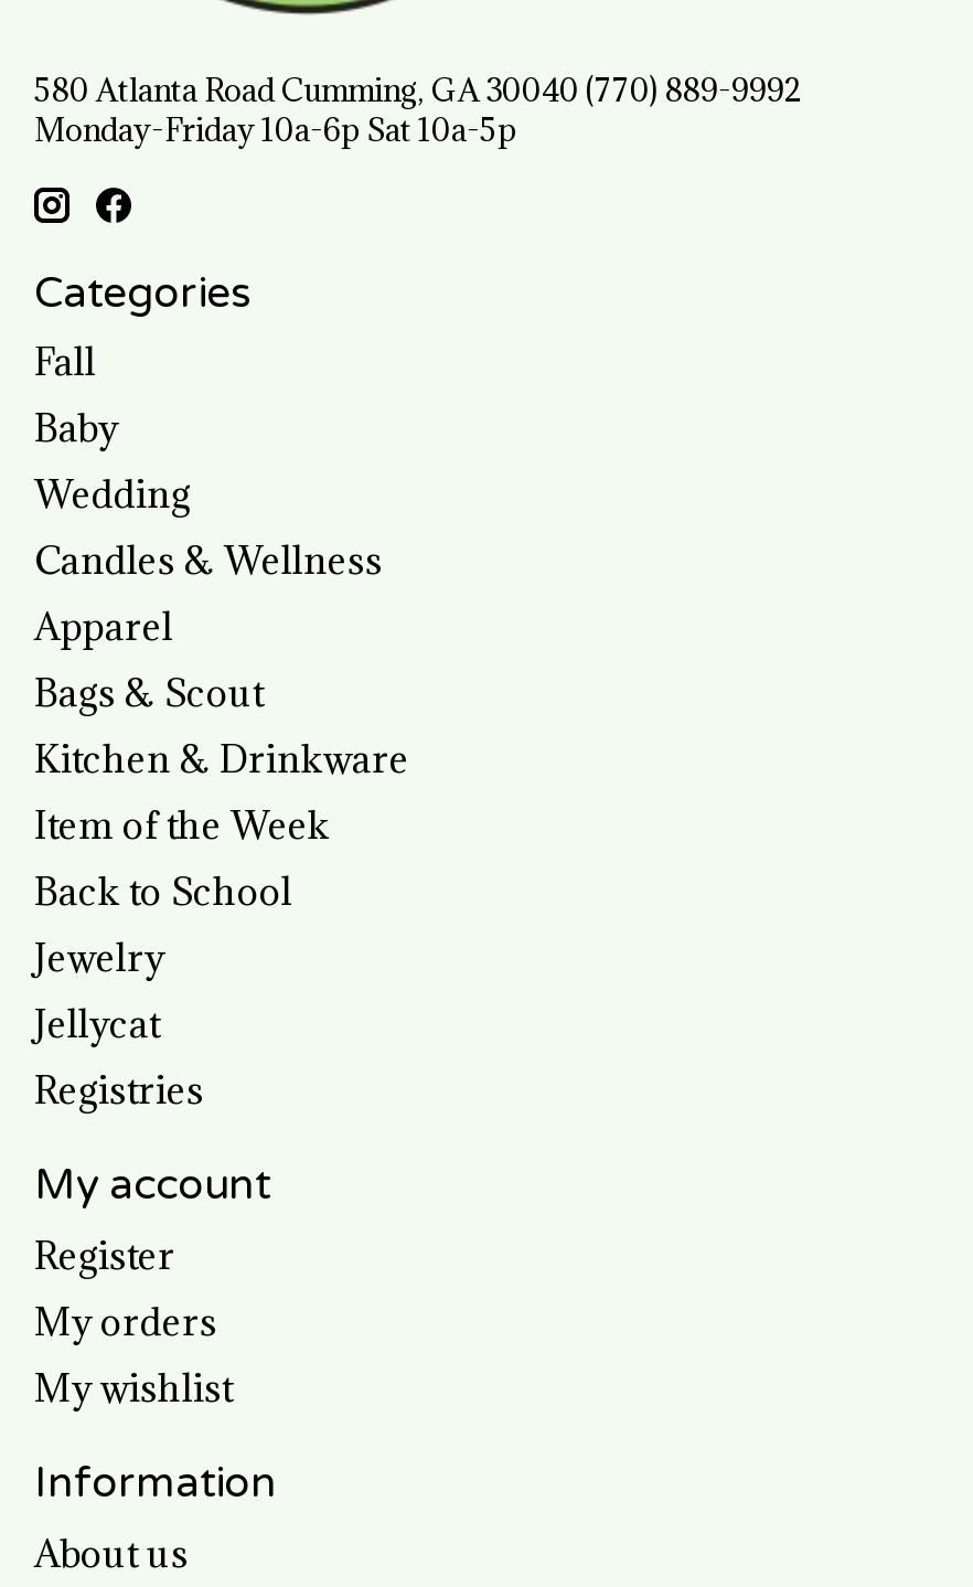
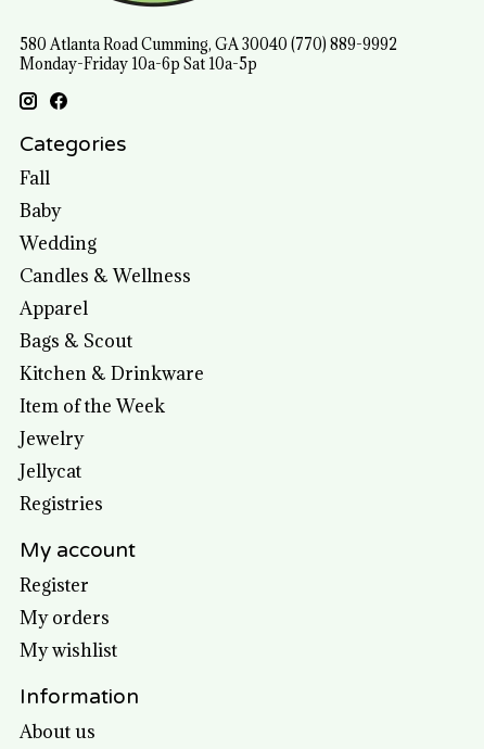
[34,868,292,917] Back to School -> none

